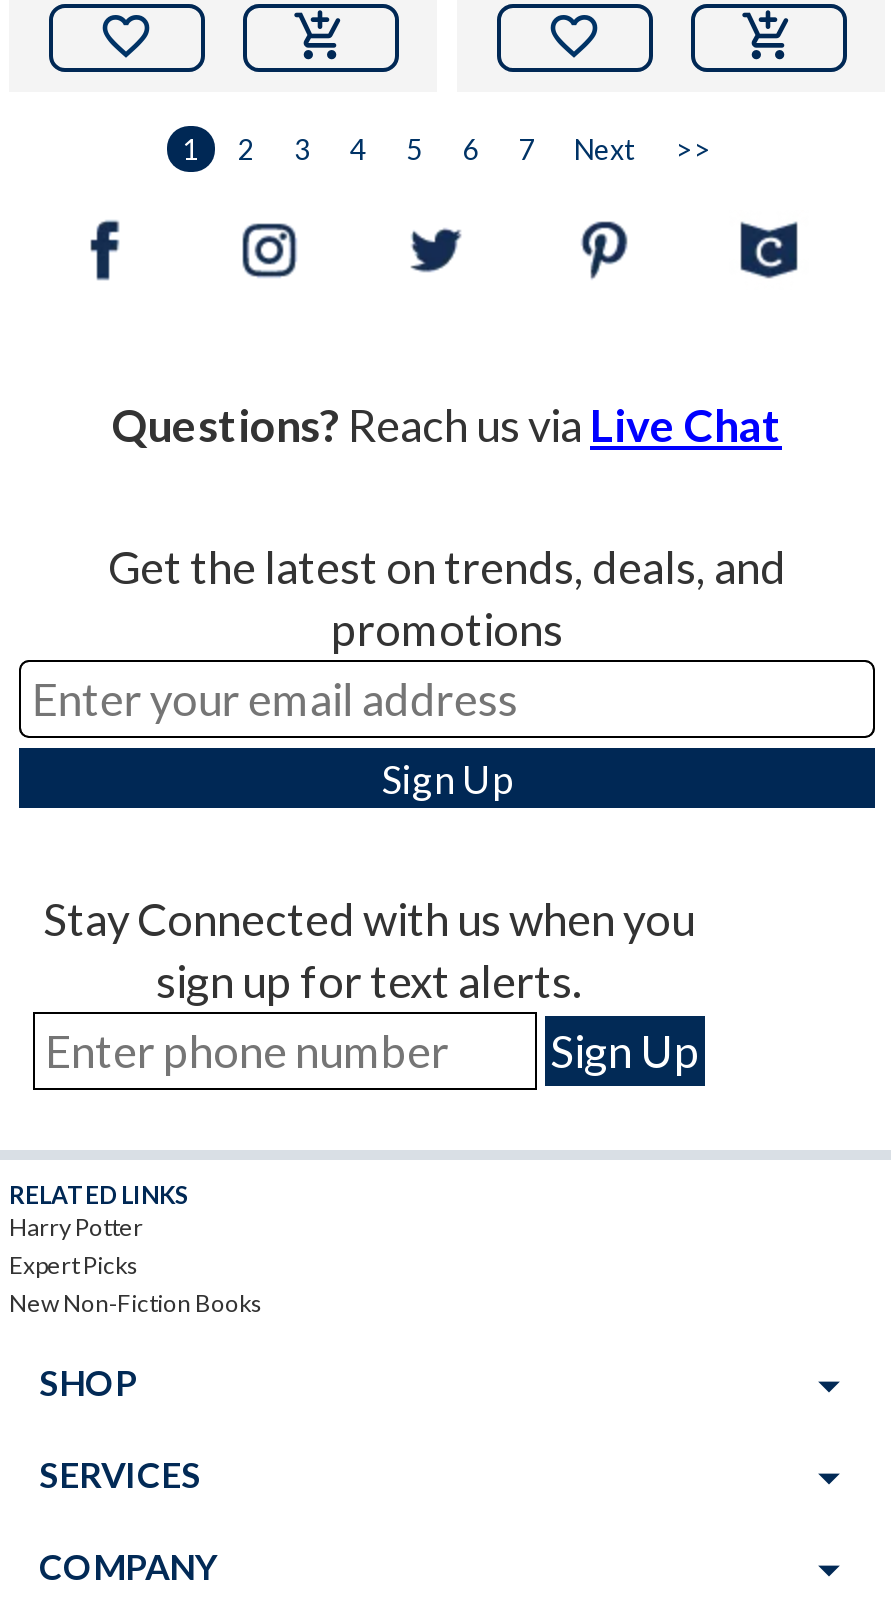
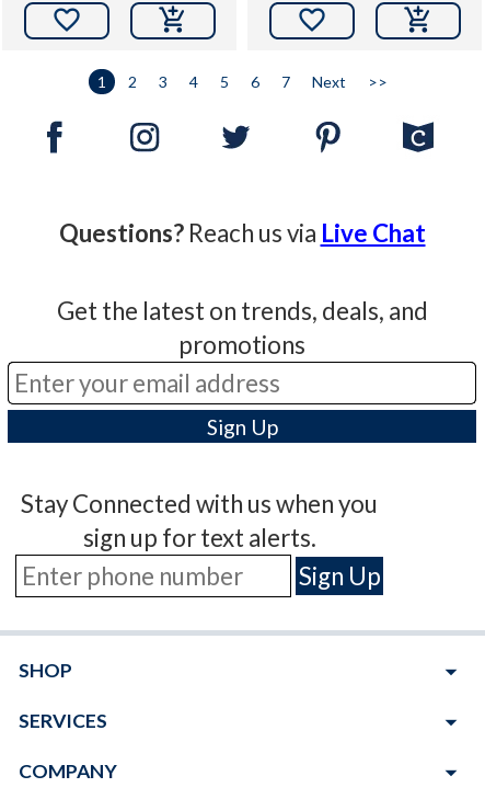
[9,1180,263,1318] RELATED LINKS | Harry Potter | Expert Picks | New Non-Fiction Books -> none

